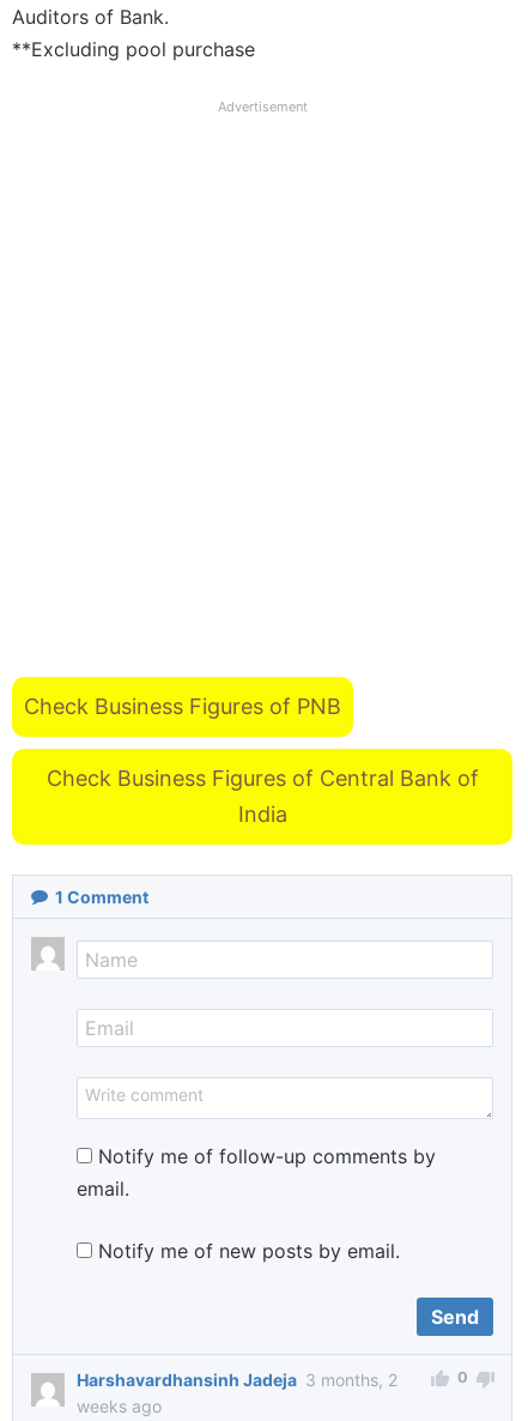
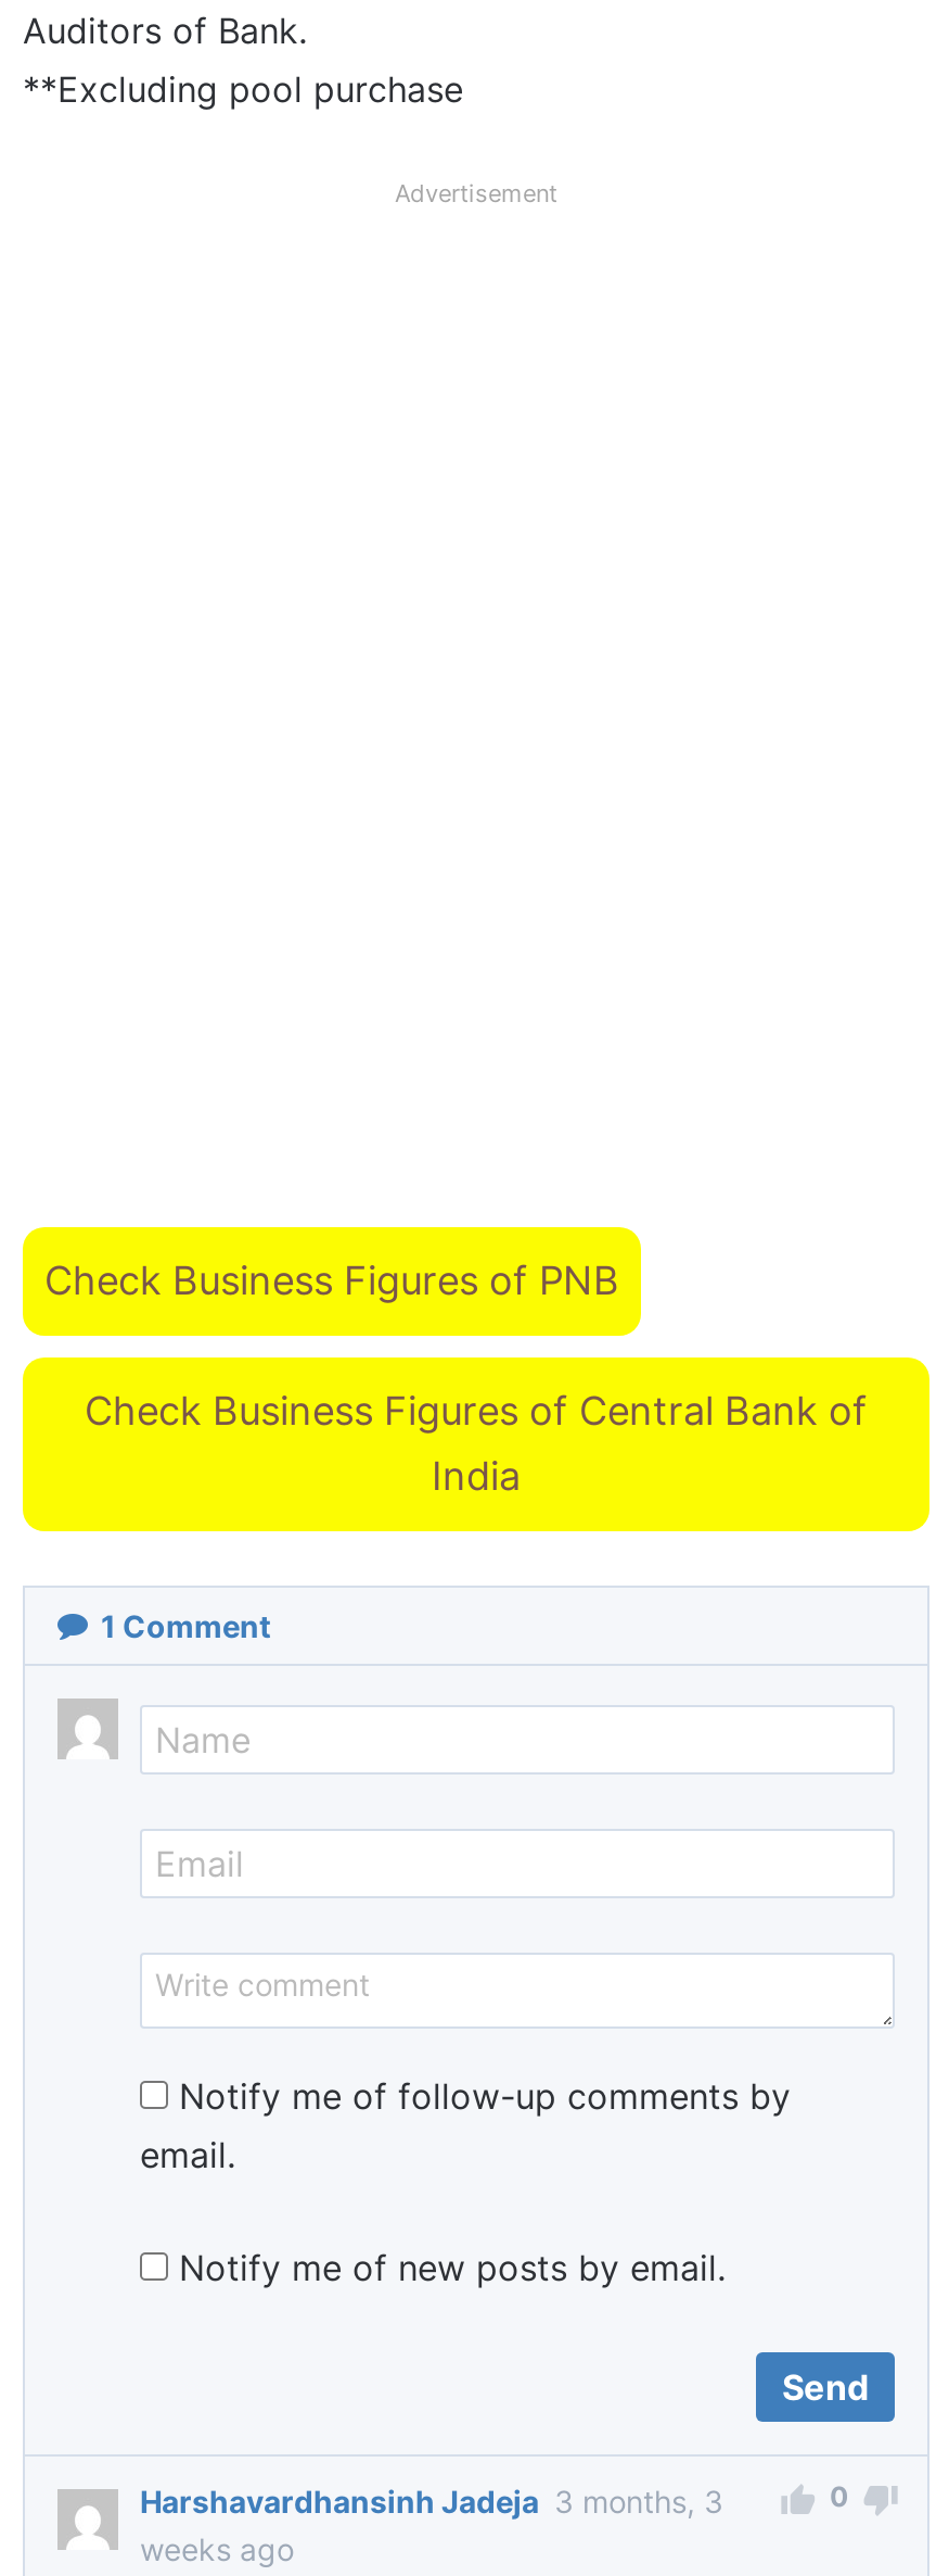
[77,1370,397,1390] Harshavardhansinh Jadeja 3 months, 2 -> [140,2483,723,2520] Harshavardhansinh Jadeja 3 months, 3

